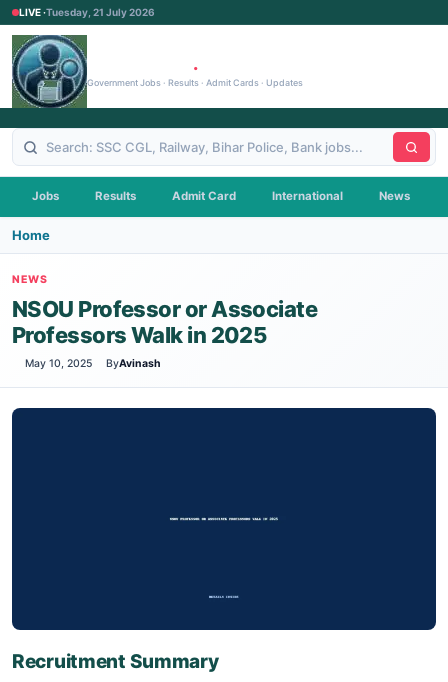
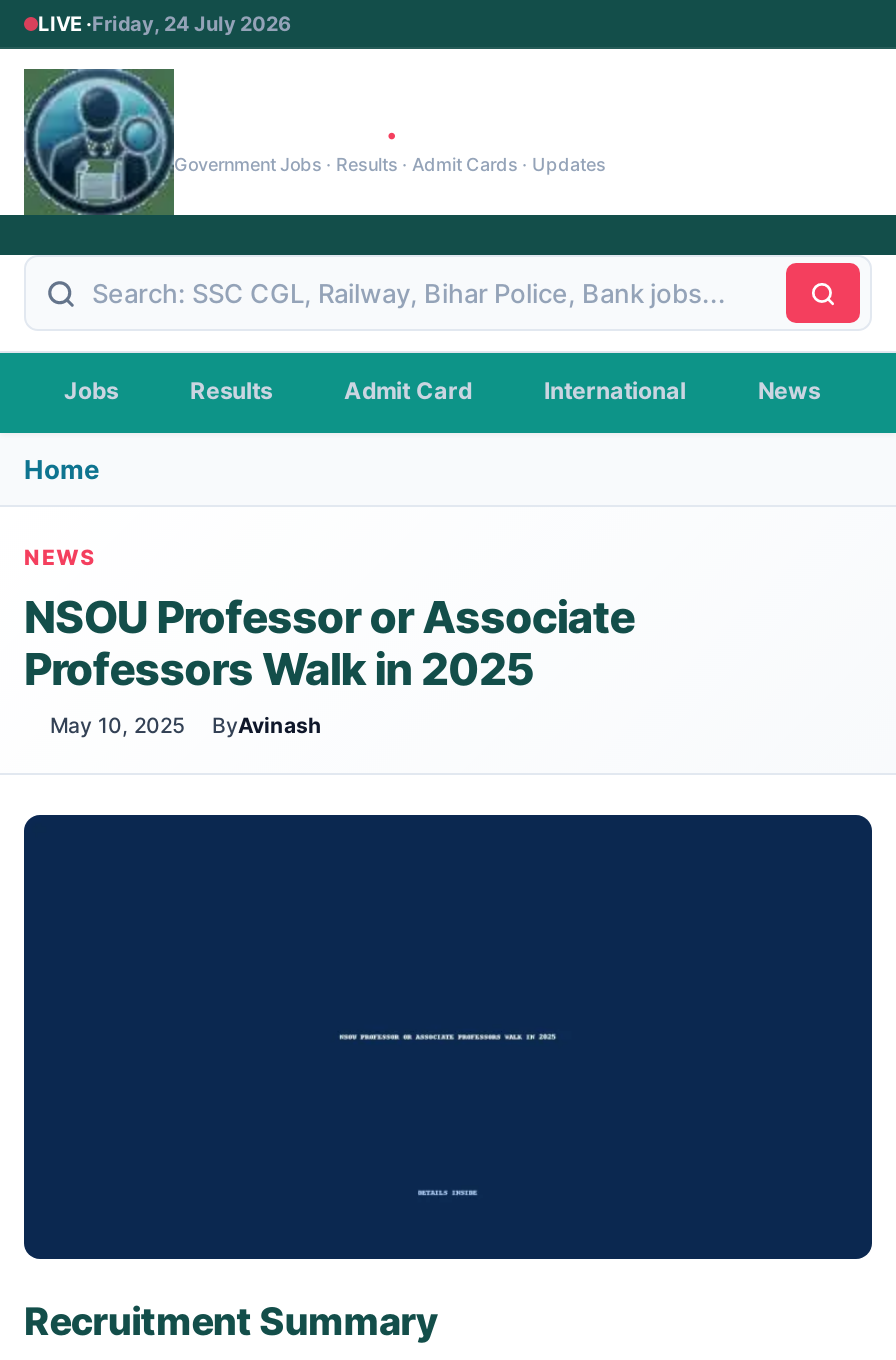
[19,6,155,18] LIVE · Tuesday, 21 July 2026 -> [38,11,292,35] LIVE · Friday, 24 July 2026

